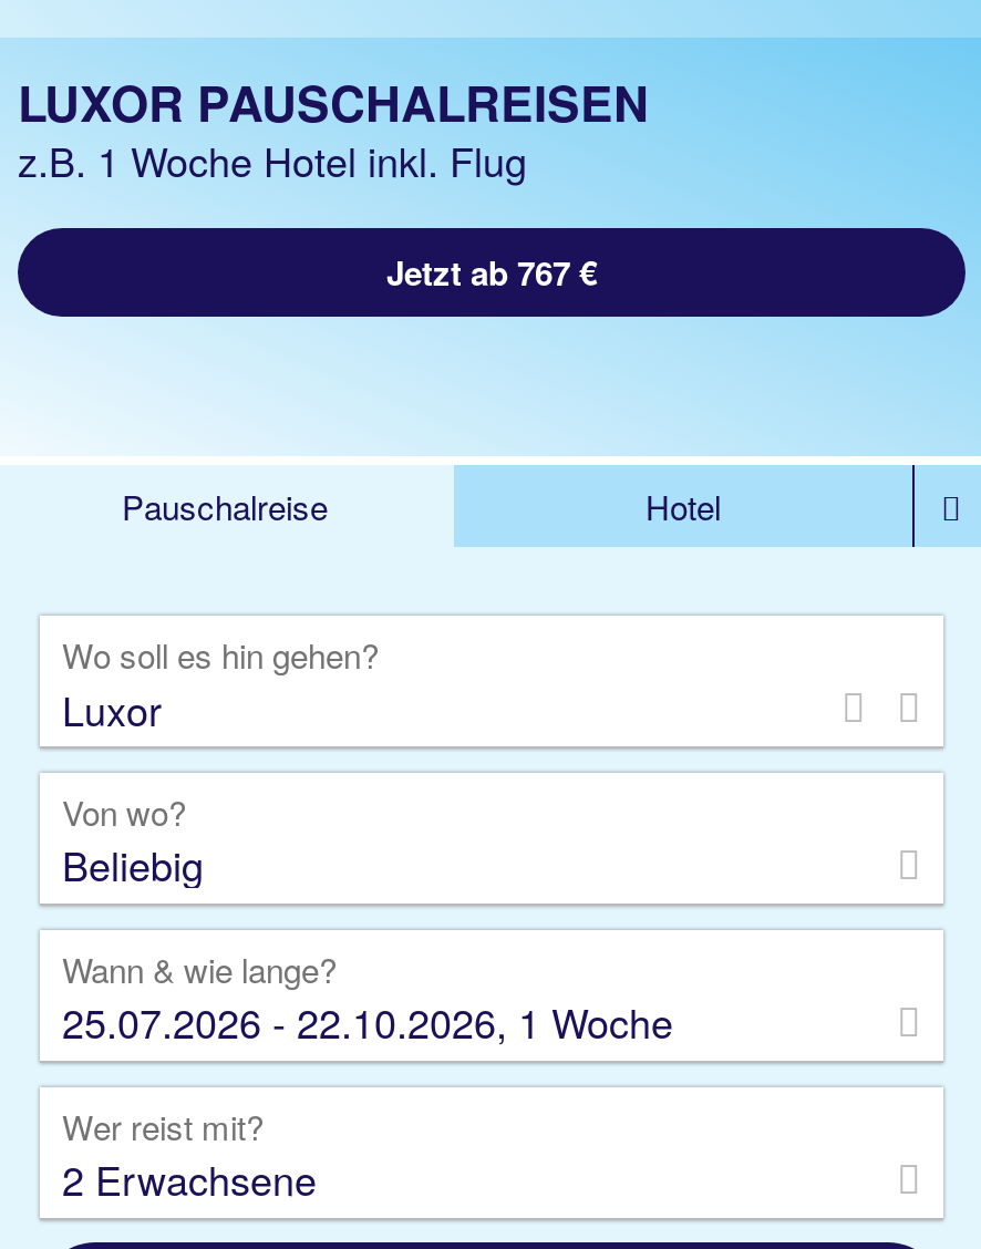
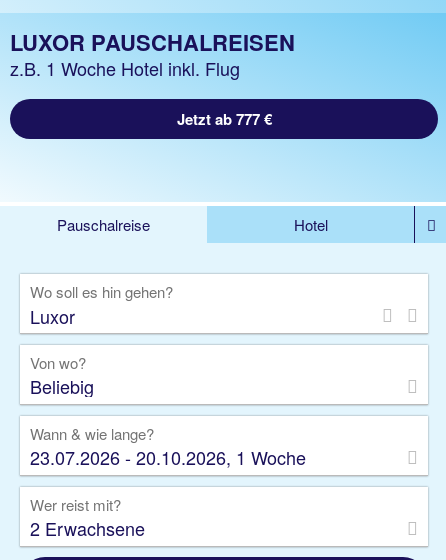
[386,248,597,297] Jetzt ab 767 € -> [176,108,271,130] Jetzt ab 777 €
[62,992,673,1050] 25.07.2026 - 22.10.2026, 1 Woche -> [30,444,306,470] 23.07.2026 - 20.10.2026, 1 Woche

